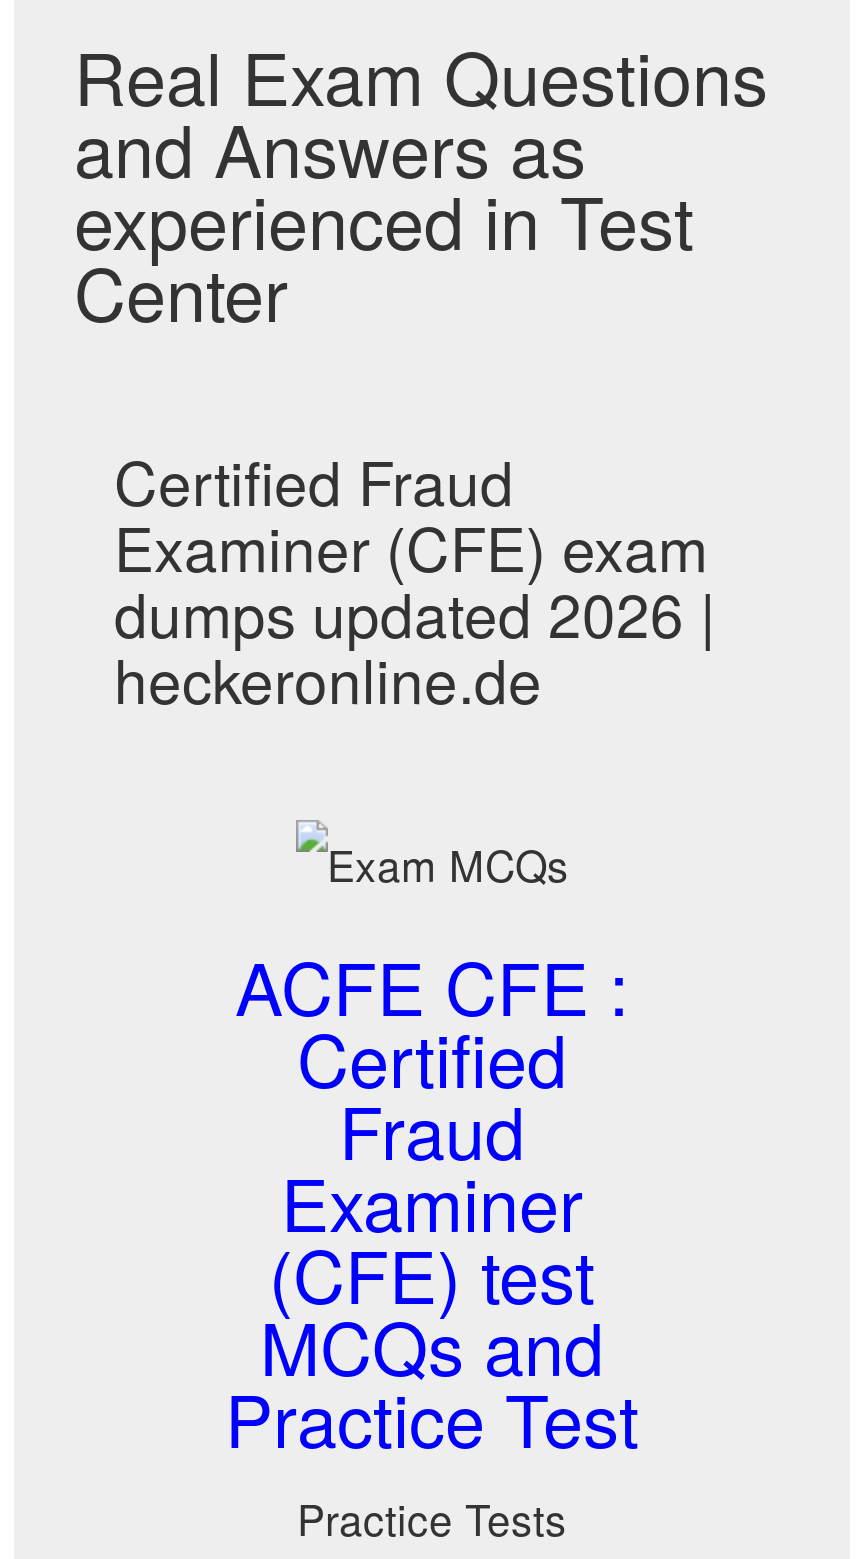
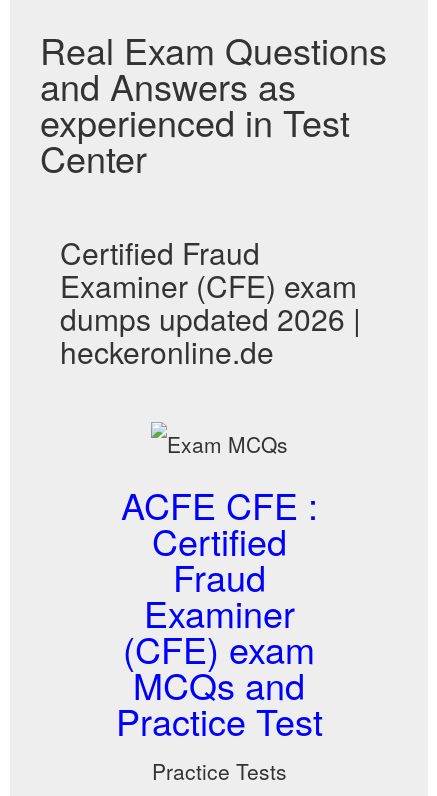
[269,1222,595,1324] (CFE) test -> [123,623,315,674] (CFE) exam

